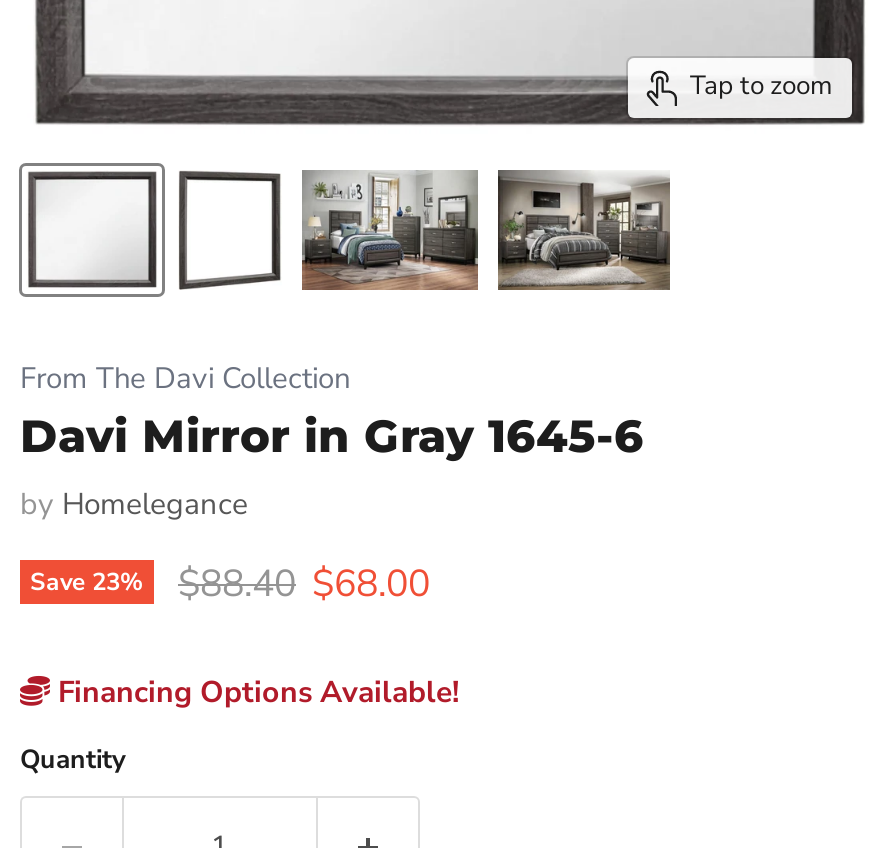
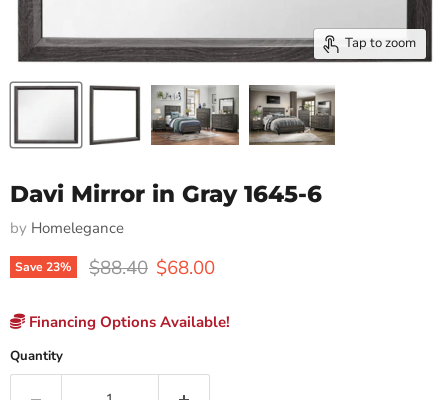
[20,357,350,397] From The Davi Collection -> none

